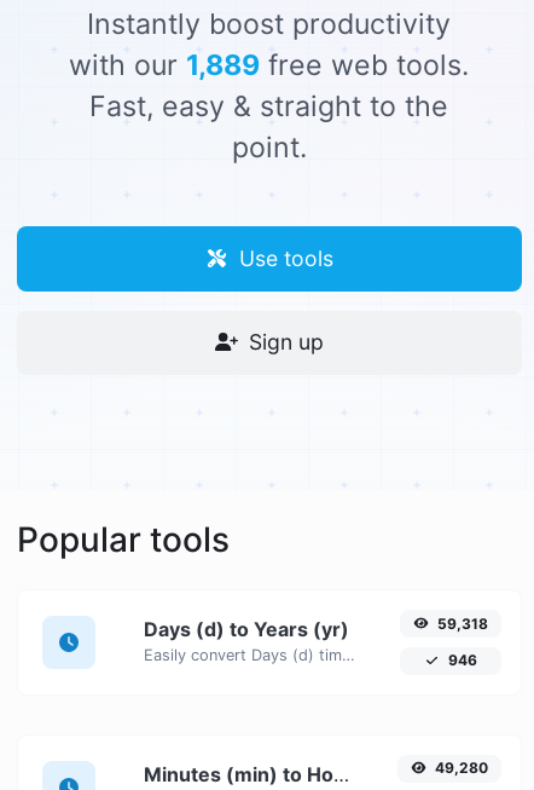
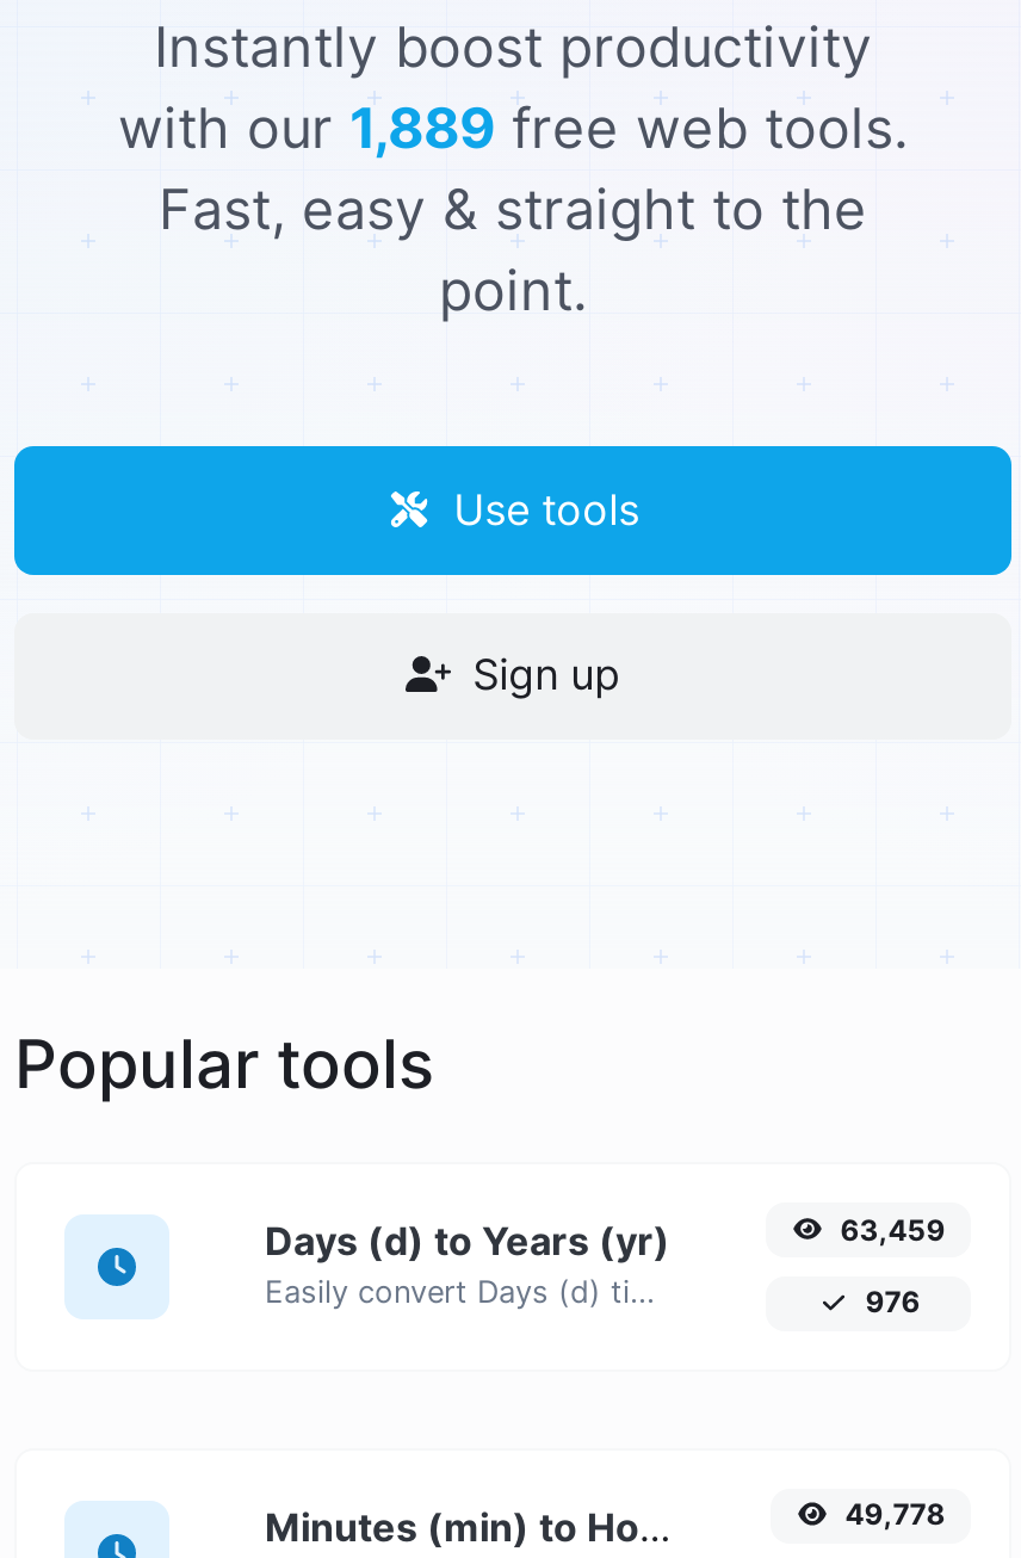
[434,614,488,632] 59,318 -> [833,1211,945,1247] 63,459
[445,651,477,670] 946 -> [858,1285,920,1320] 976
[432,759,488,777] 49,280 -> [838,1496,945,1532] 49,778

